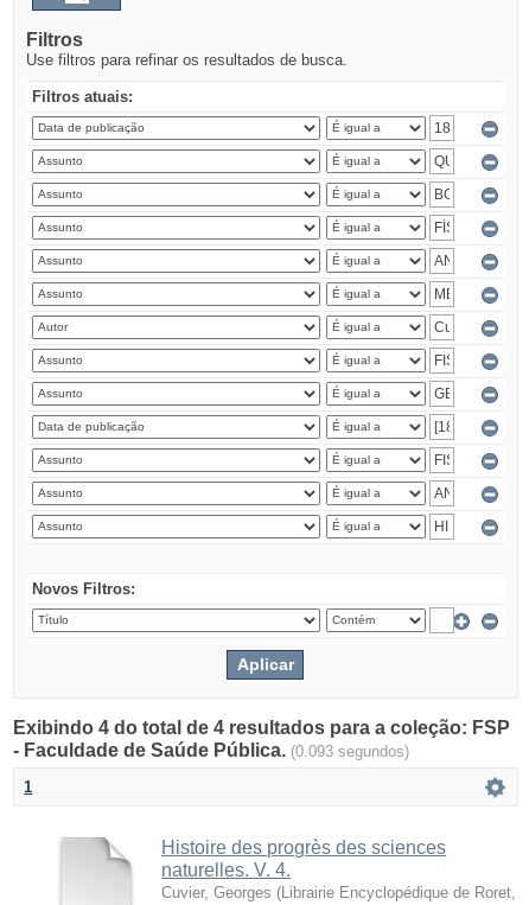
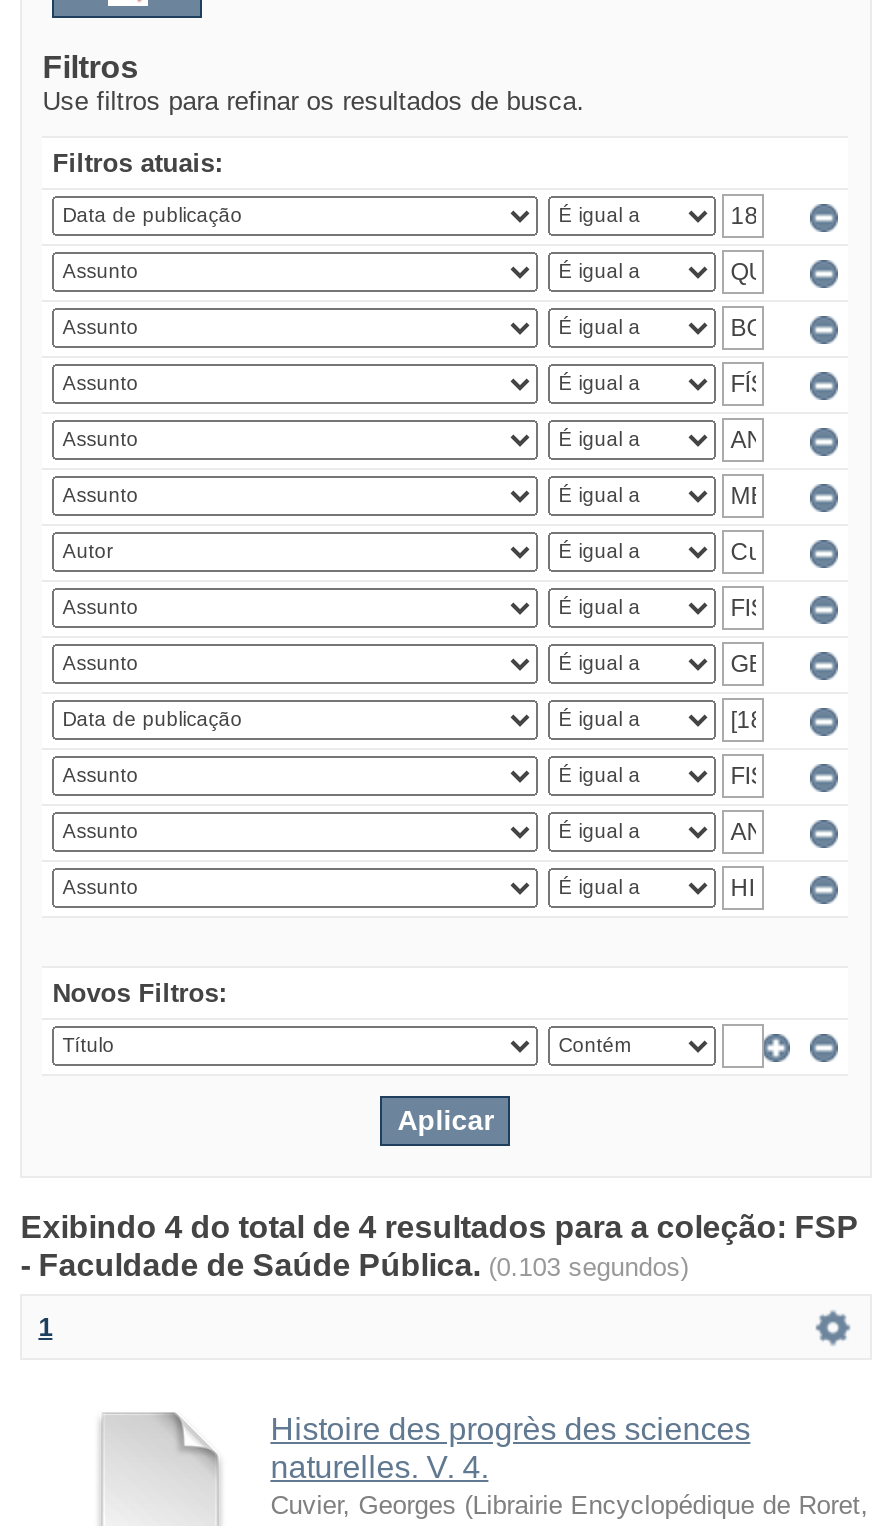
[13,740,409,760] - Faculdade de Saúde Pública. (0.093 segundos) -> [20,1248,688,1282] - Faculdade de Saúde Pública. (0.103 segundos)

